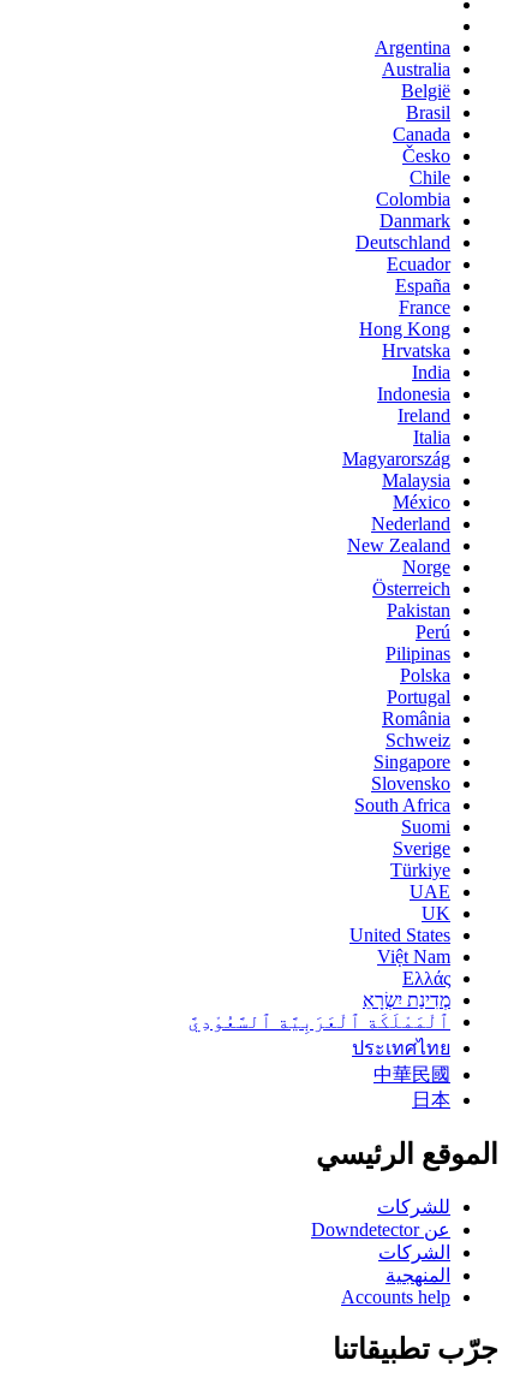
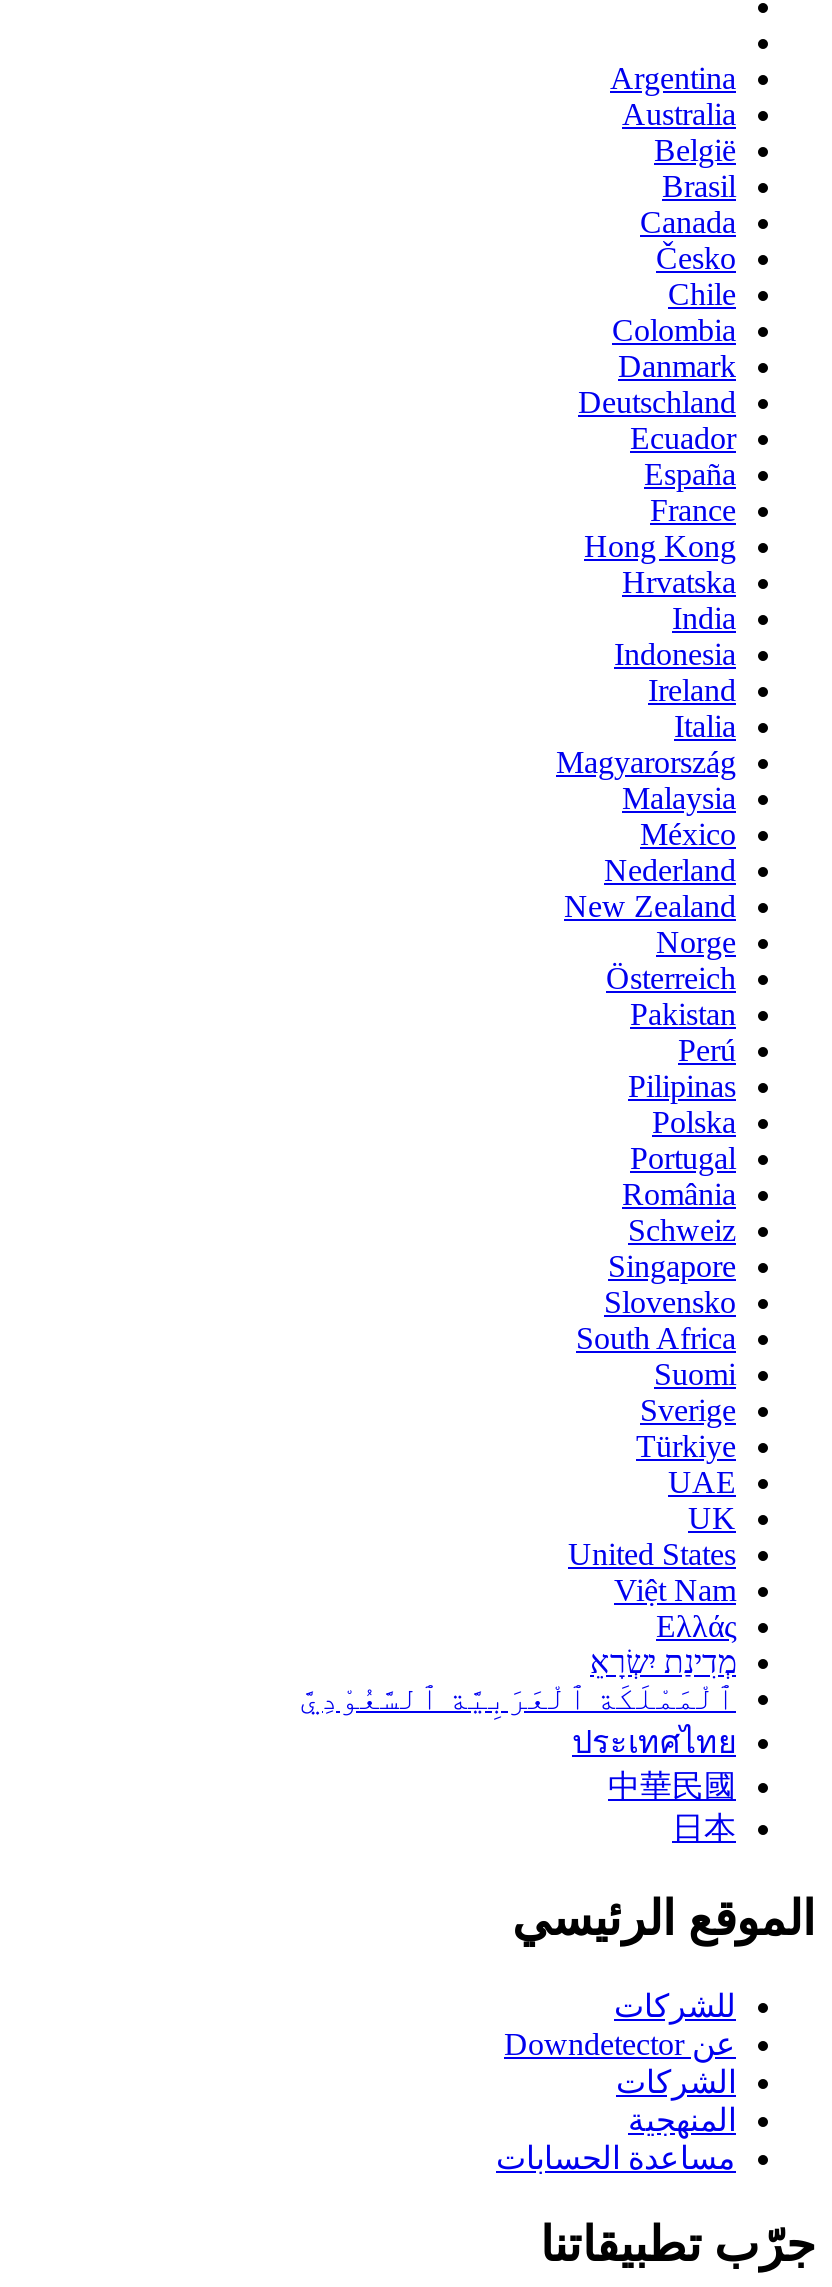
[341,1286,450,1307] Accounts help -> [496,2141,736,2175] مساعدة الحسابات

